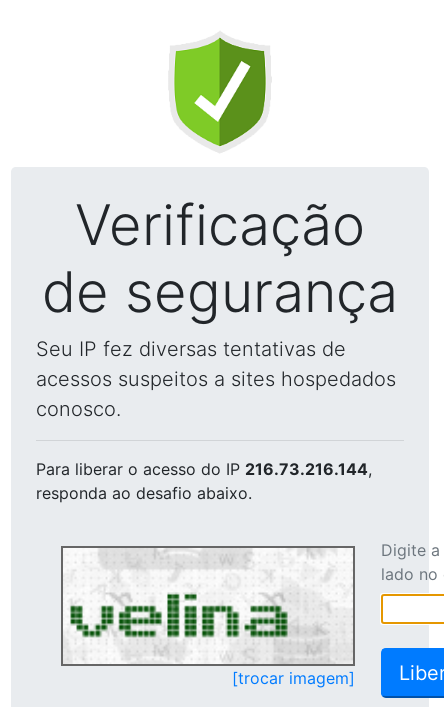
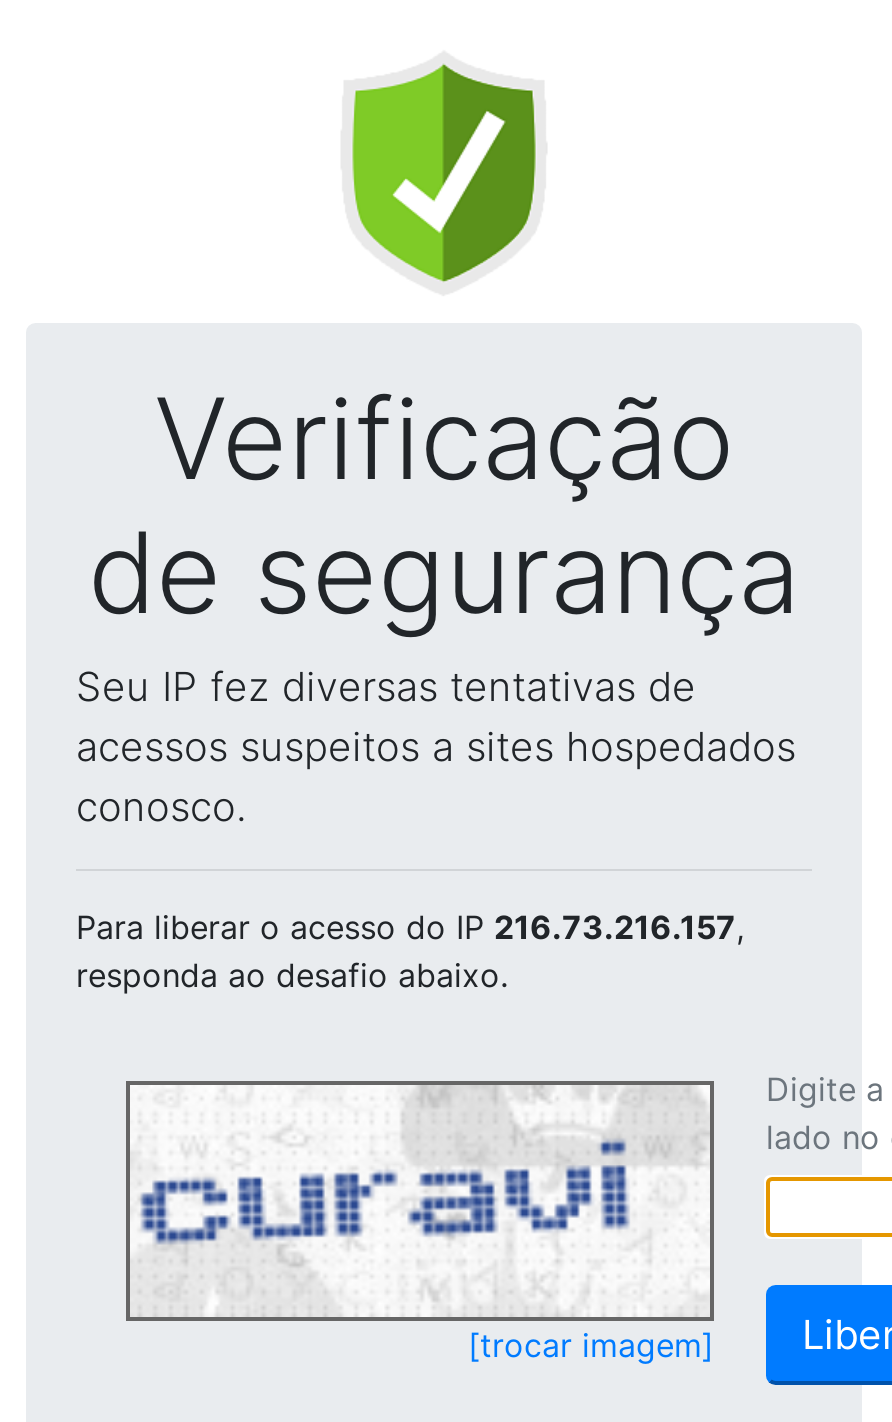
[36,459,372,479] Para liberar o acesso do IP 216.73.216.144, -> [76,907,744,947] Para liberar o acesso do IP 216.73.216.157,
[69,549,350,661] [image] -> [138,1089,704,1315] [image]

